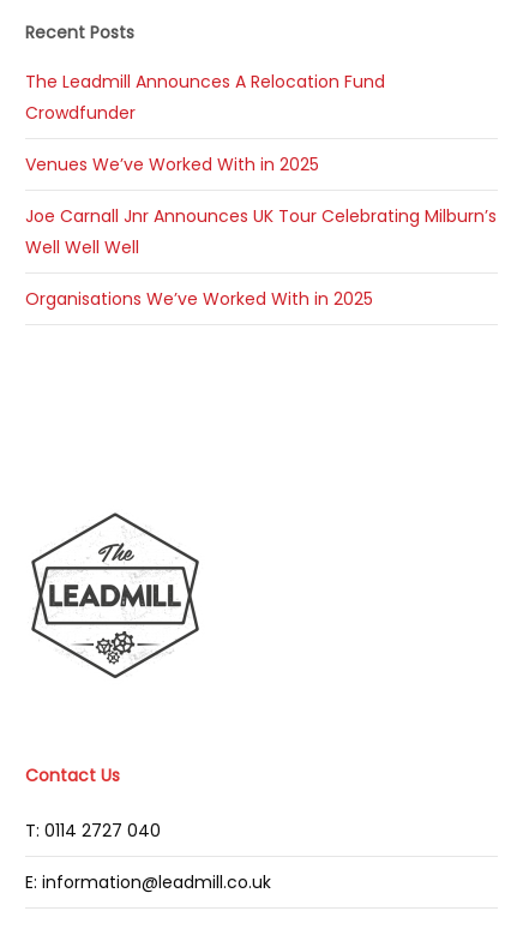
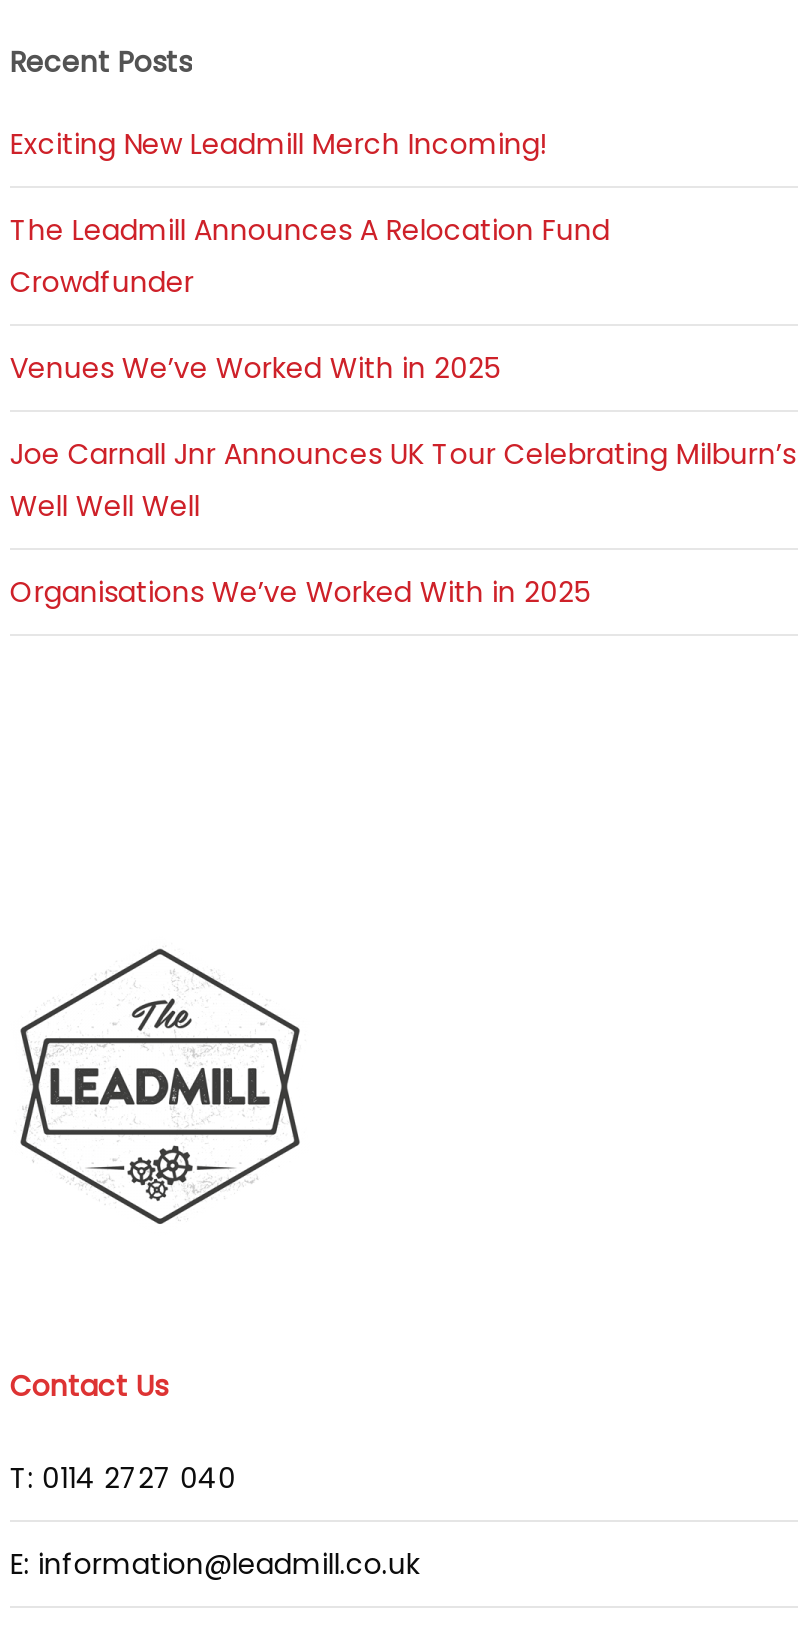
none -> [10,124,548,164] Exciting New Leadmill Merch Incoming!

